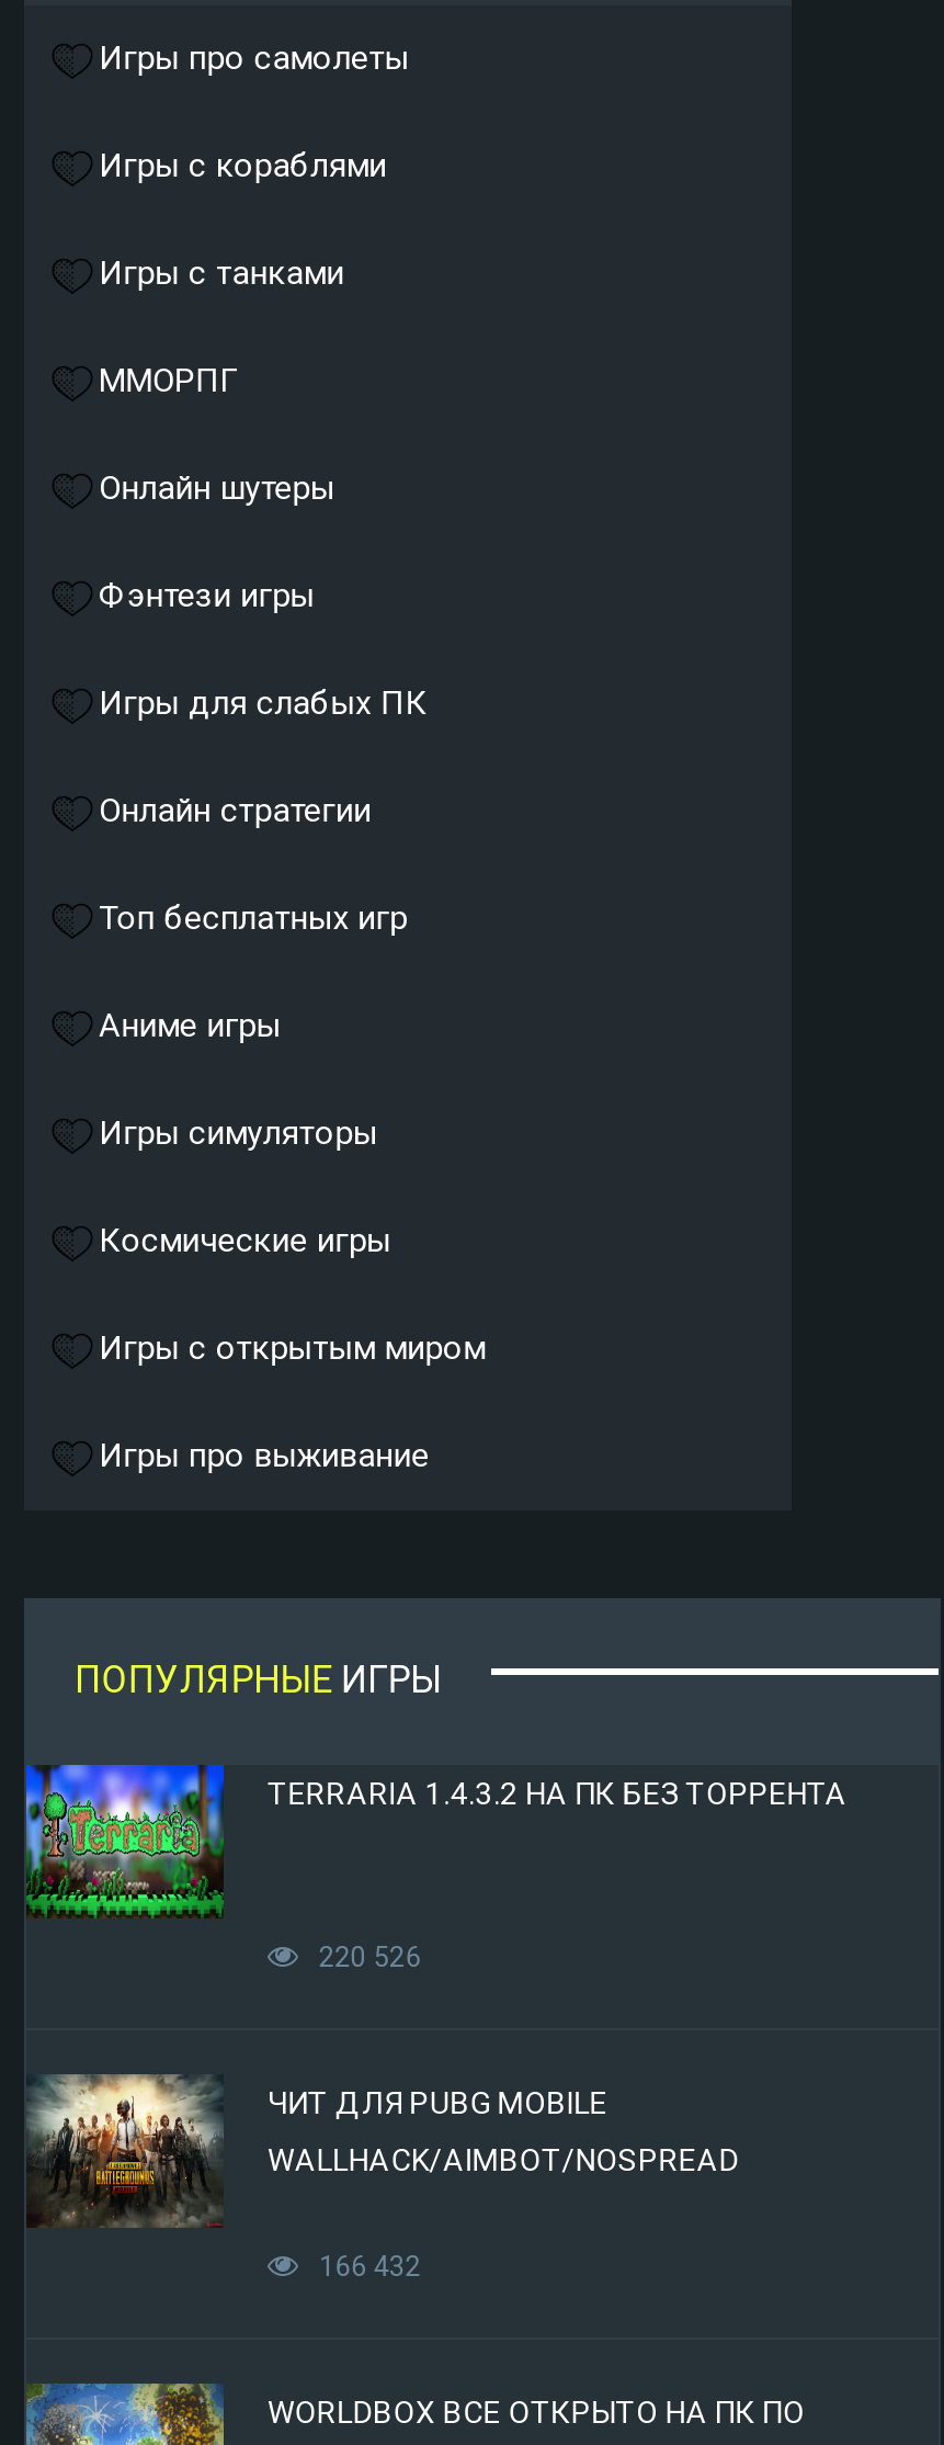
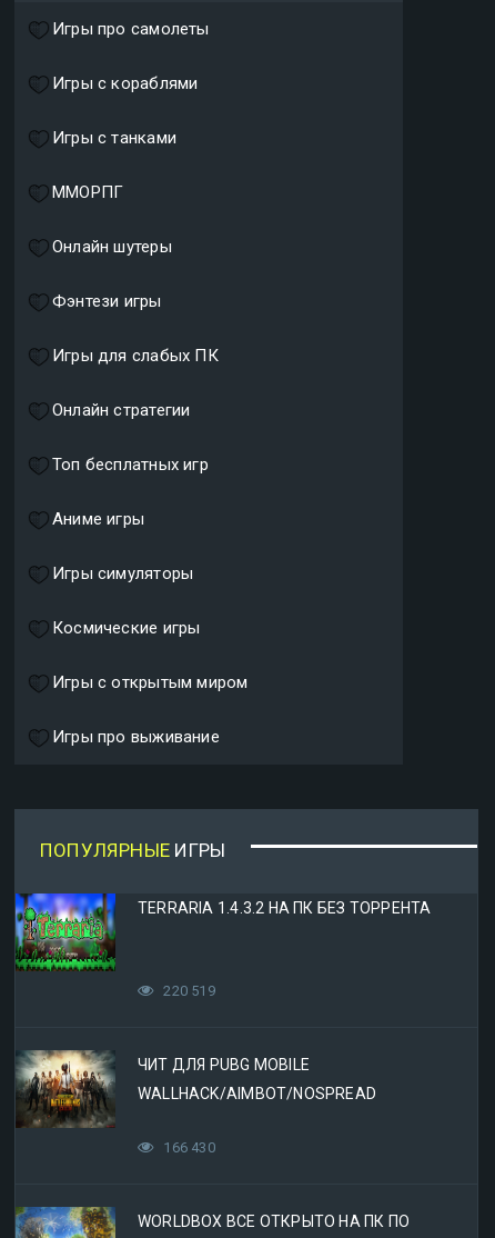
[312,1940,421,1972] 220 526 -> [160,982,215,999] 220 519
[312,2249,421,2282] 166 432 -> [160,1139,215,1155] 166 430

